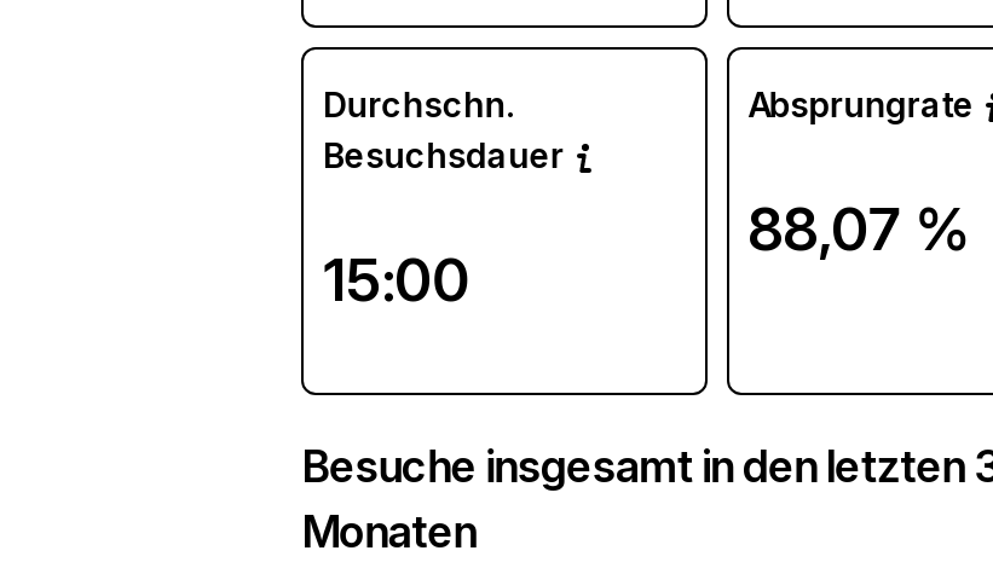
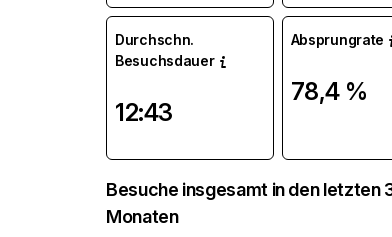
[747,195,969,265] 88,07 % -> [290,77,368,106] 78,4 %
[323,245,470,315] 15:00 -> [115,98,173,127] 12:43

